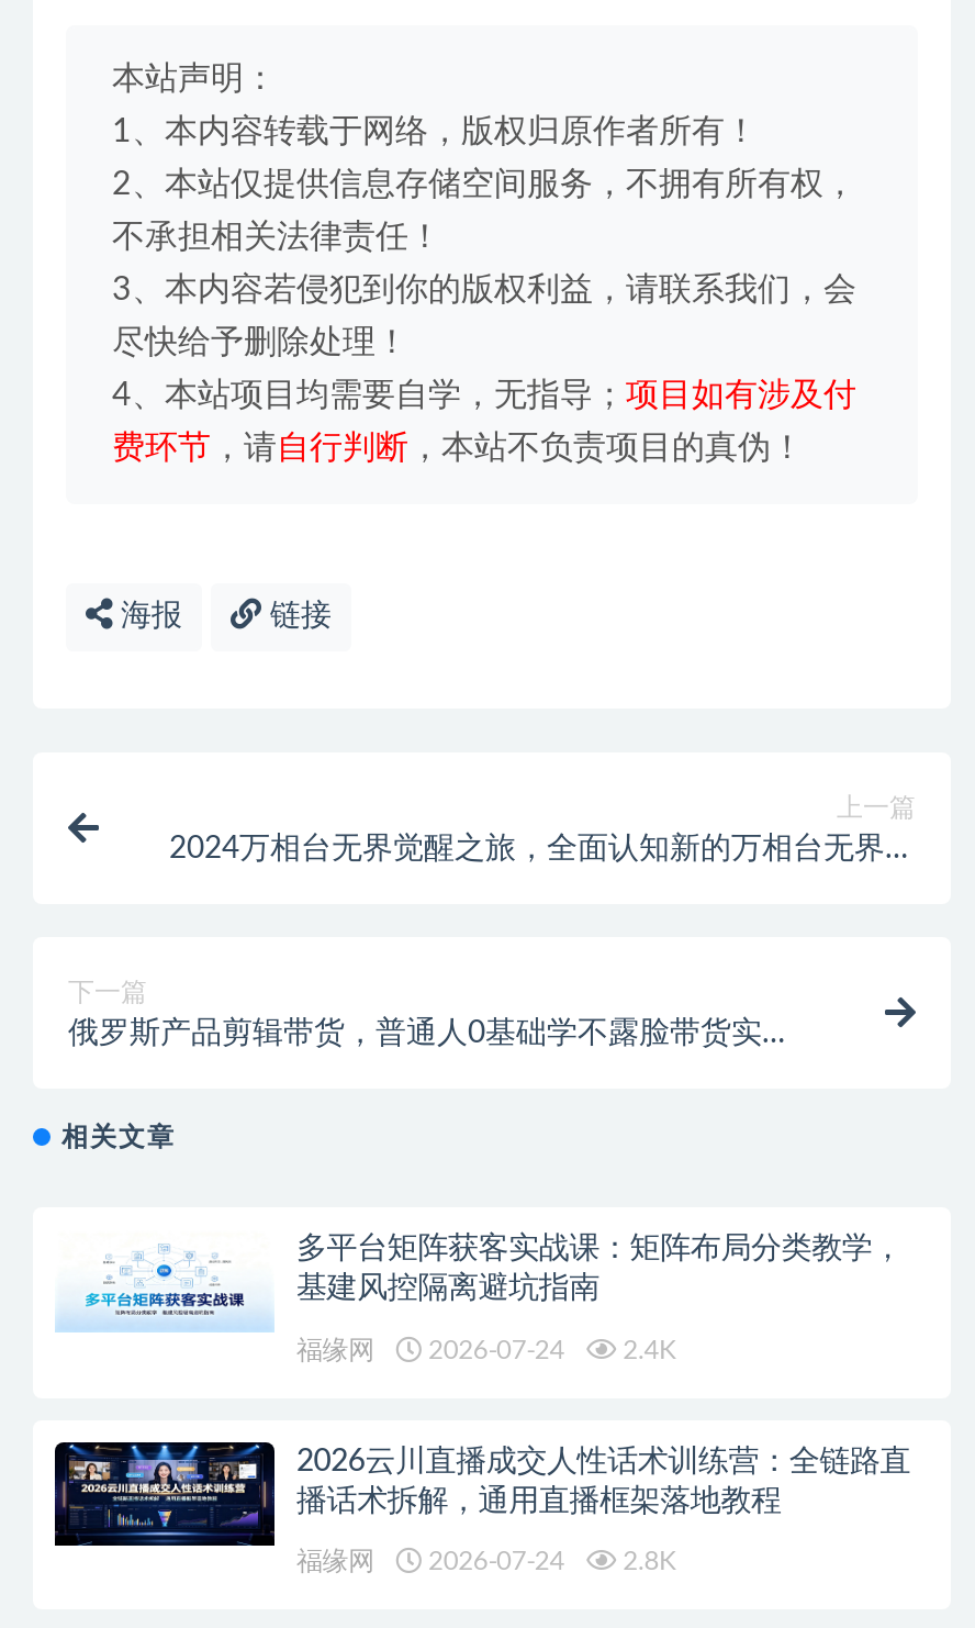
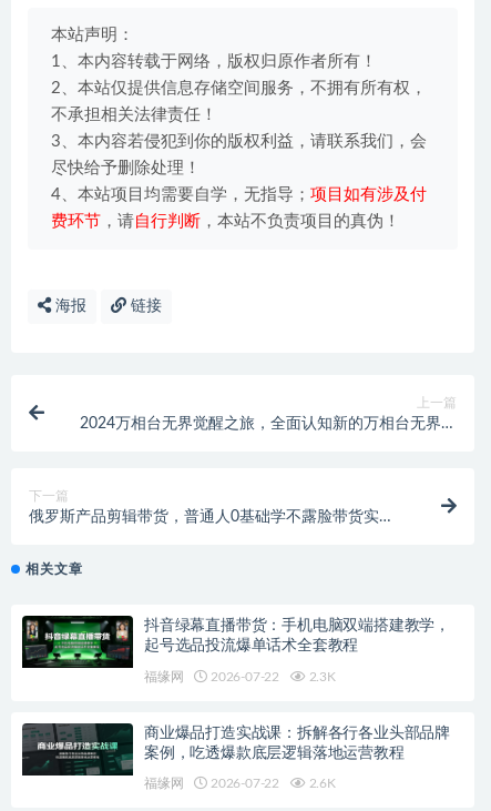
[55,1229,903,1332] [image] | 多平台矩阵获客实战课：矩阵布局分类教学， | 基建风控隔离避坑指南 -> [21,615,450,669] [image] | 抖音绿幕直播带货：手机电脑双端搭建教学， | 起号选品投流爆单话术全套教程
[422,1336,676,1363] 2026-07-24 | 2.4K -> [207,670,336,683] 2026-07-22 | 2.3K
[55,1442,910,1546] [image] | 2026云川直播成交人性话术训练营：全链路直 | 播话术拆解，通用直播框架落地教程 -> [22,723,450,775] [image] | 商业爆品打造实战课：拆解各行各业头部品牌 | 案例，吃透爆款底层逻辑落地运营教程
[422,1549,676,1575] 2026-07-24 | 2.8K -> [207,777,336,790] 2026-07-22 | 2.6K

